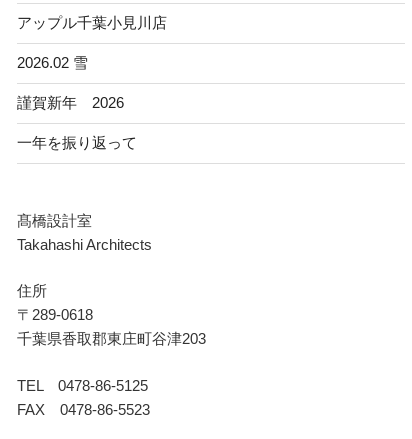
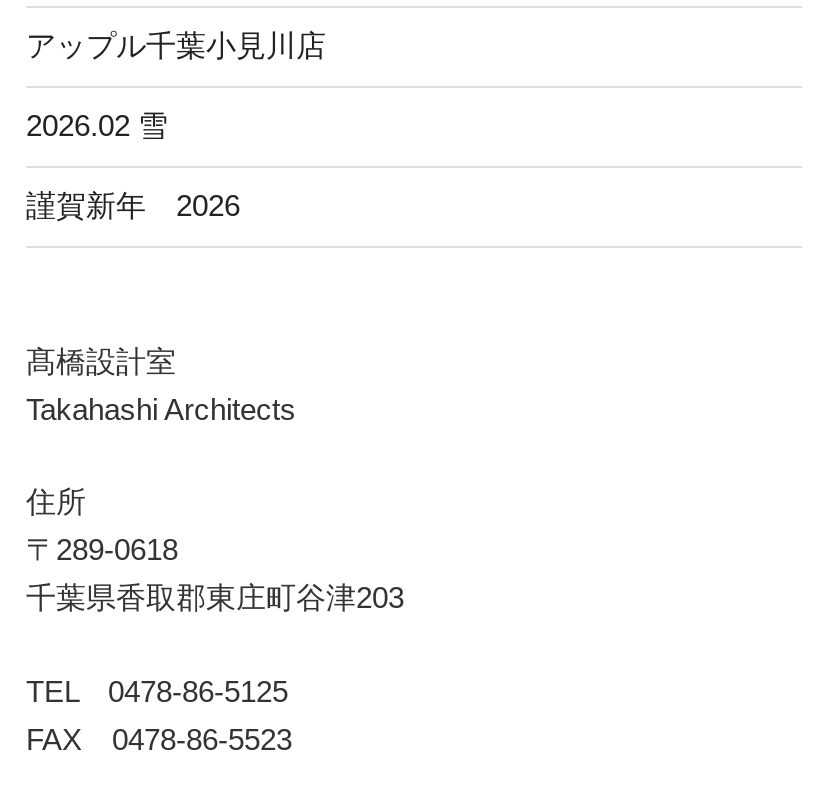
[17,134,137,151] 一年を振り返って -> none

